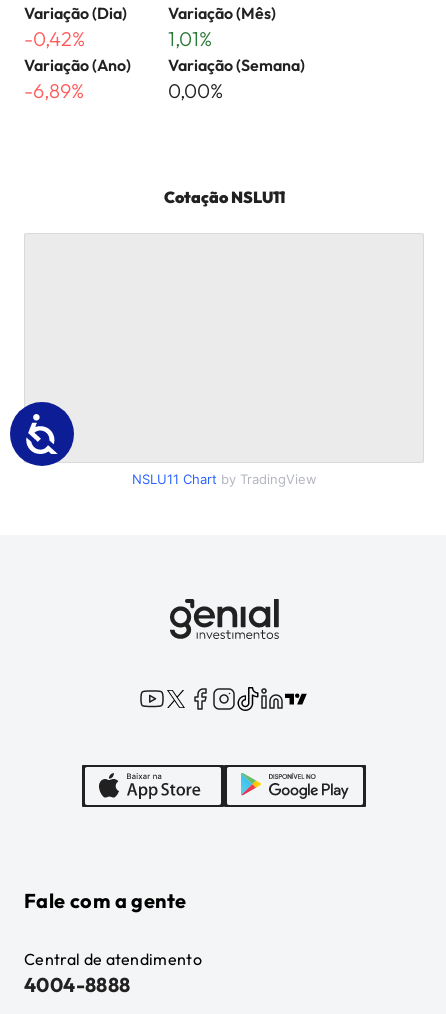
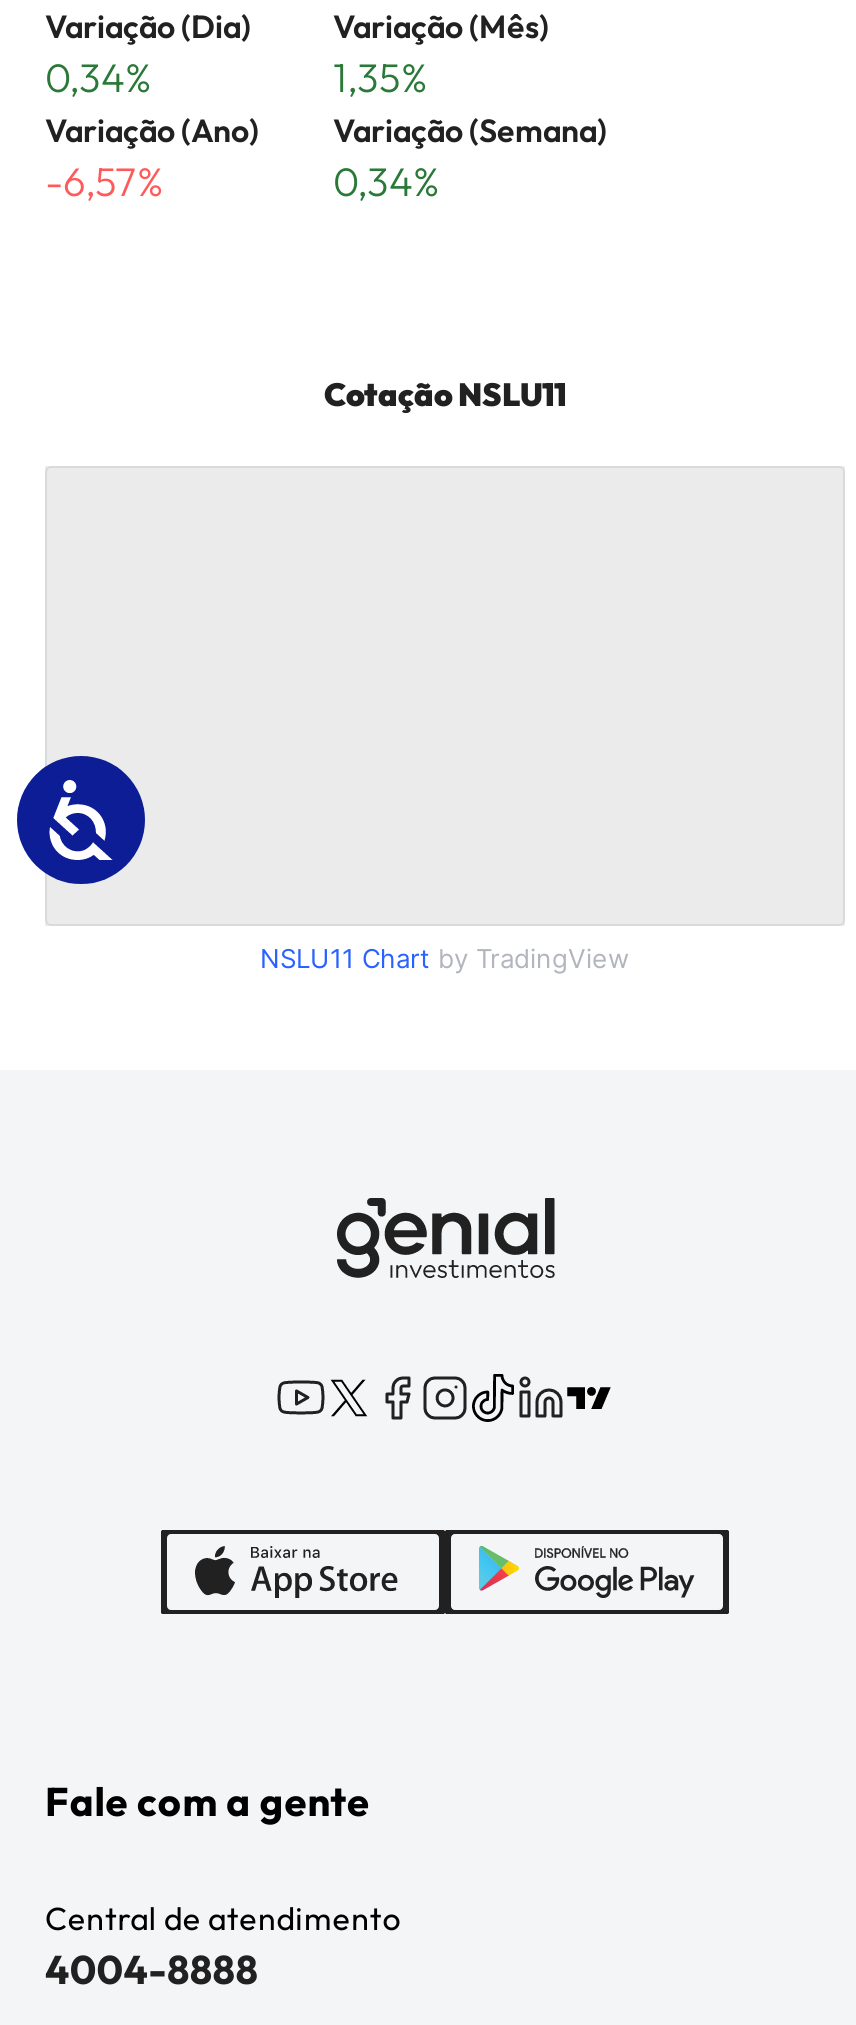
[24,26,85,51] -0,42% -> [45,52,151,102] 0,34%
[168,26,212,51] 1,01% -> [333,52,427,102] 1,35%
[24,78,84,103] -6,89% -> [45,156,163,206] -6,57%
[168,78,223,103] 0,00% -> [333,156,439,206] 0,34%
[9,378,75,467] [image] -> [15,754,147,932] [image]

